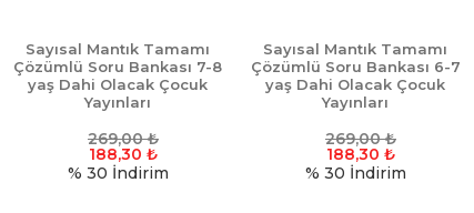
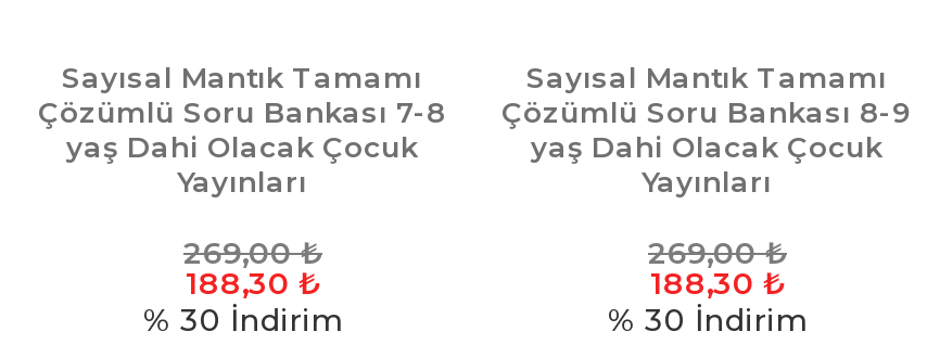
[250,58,460,76] Çözümlü Soru Bankası 6-7 -> [501,95,912,129] Çözümlü Soru Bankası 8-9

